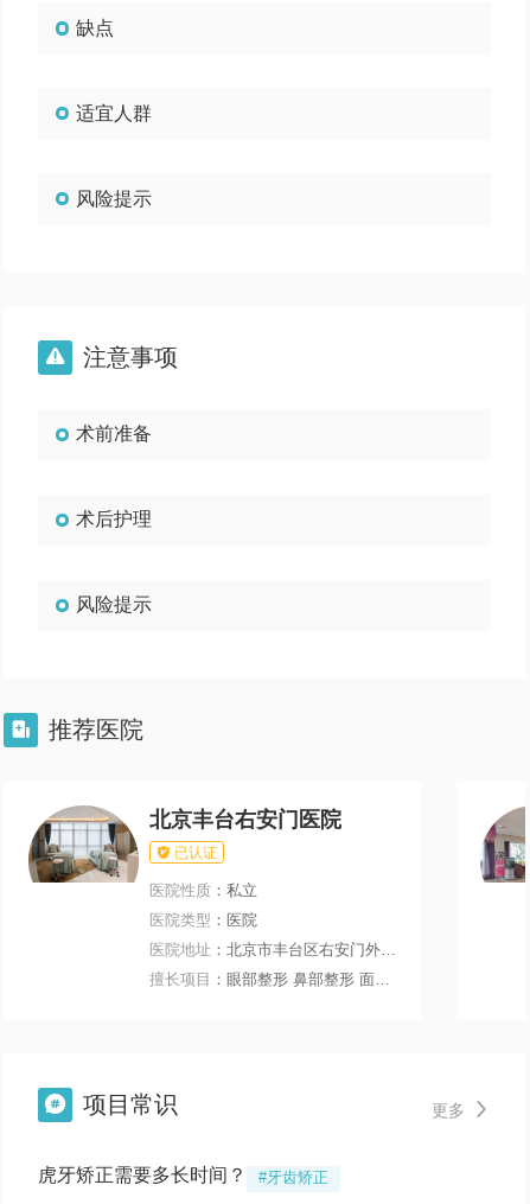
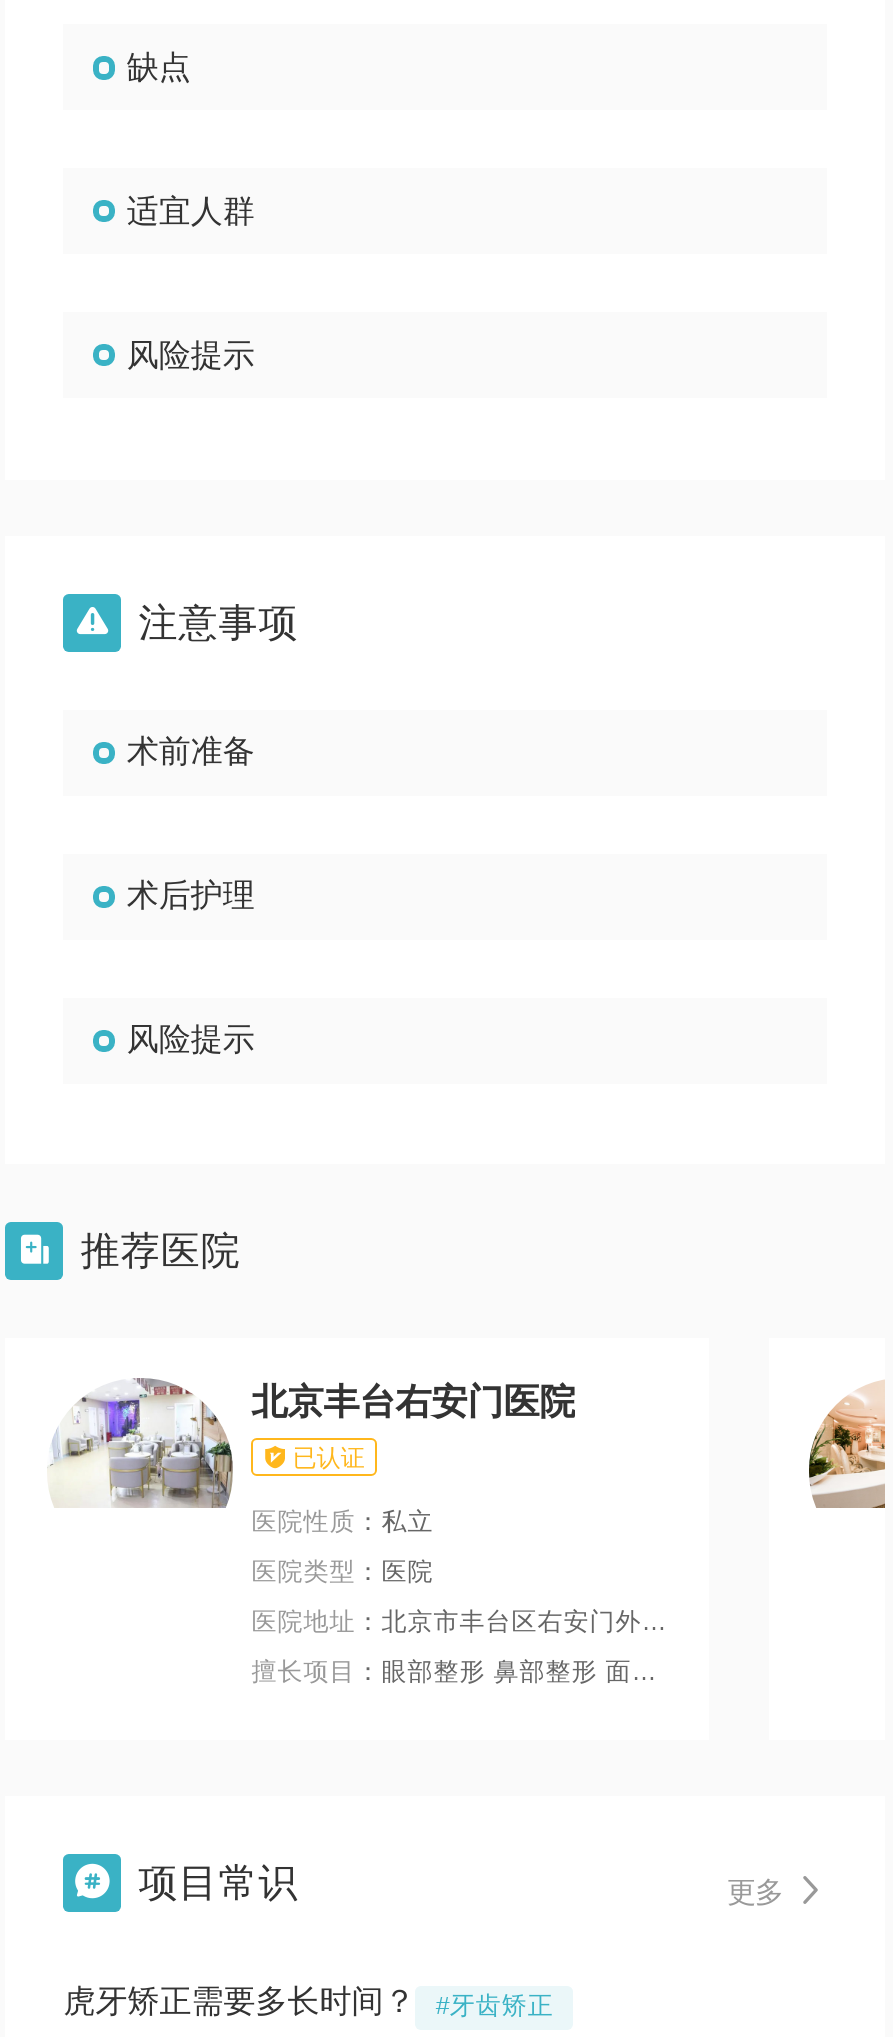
[27,805,140,884] [image] -> [47,1378,233,1508] [image]
[479,807,526,883] [image] -> [807,1382,887,1510] [image]

